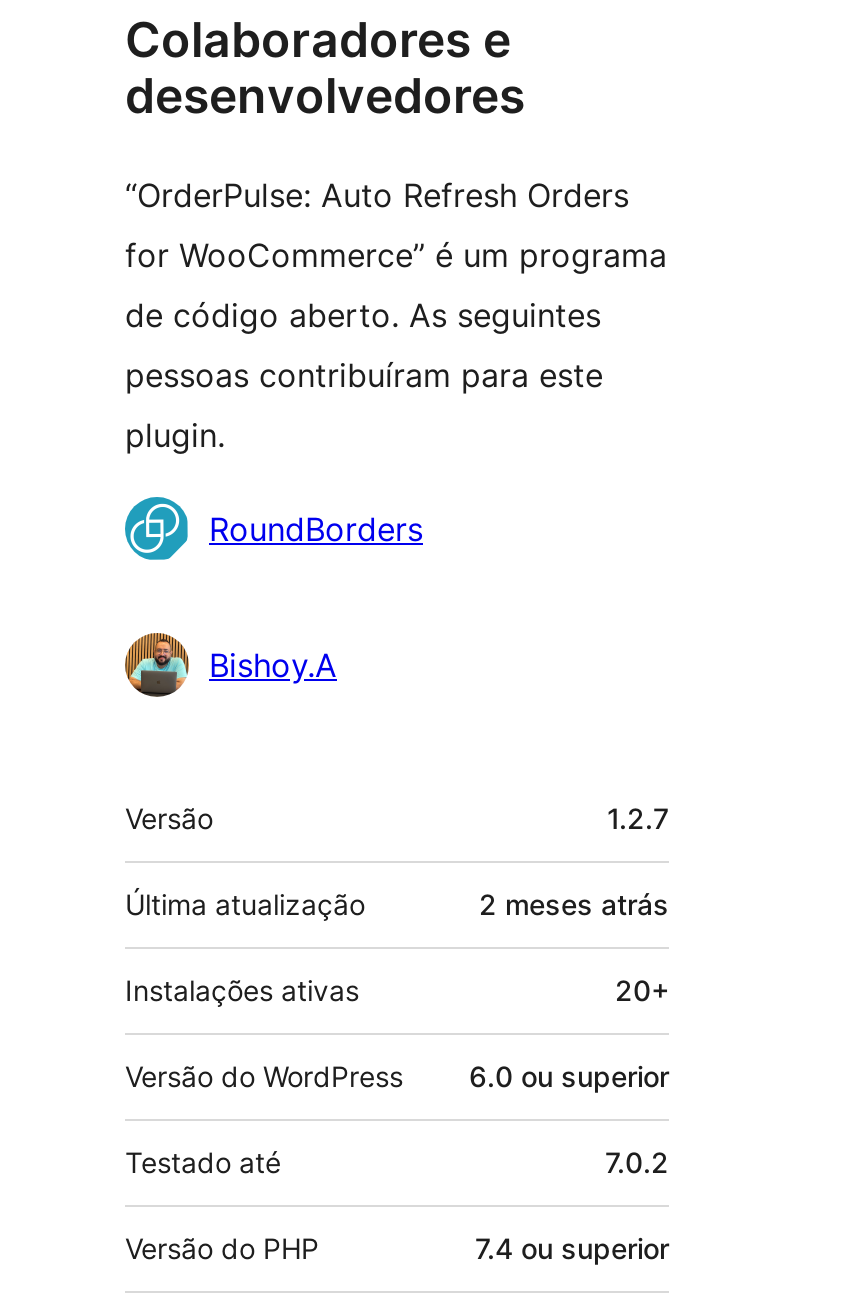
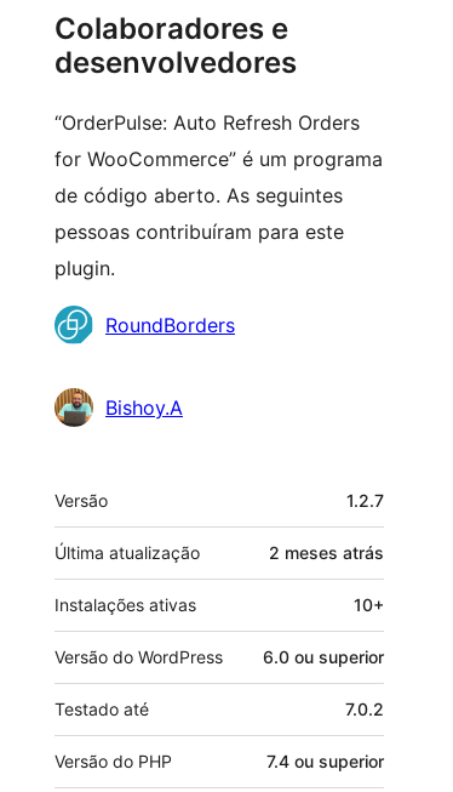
[615,974,669,1008] 20+ -> [354,595,384,615] 10+

